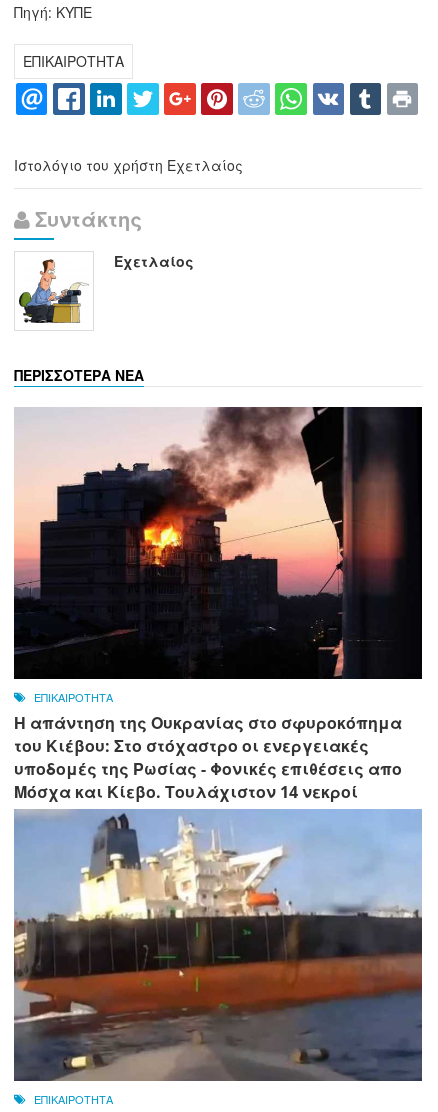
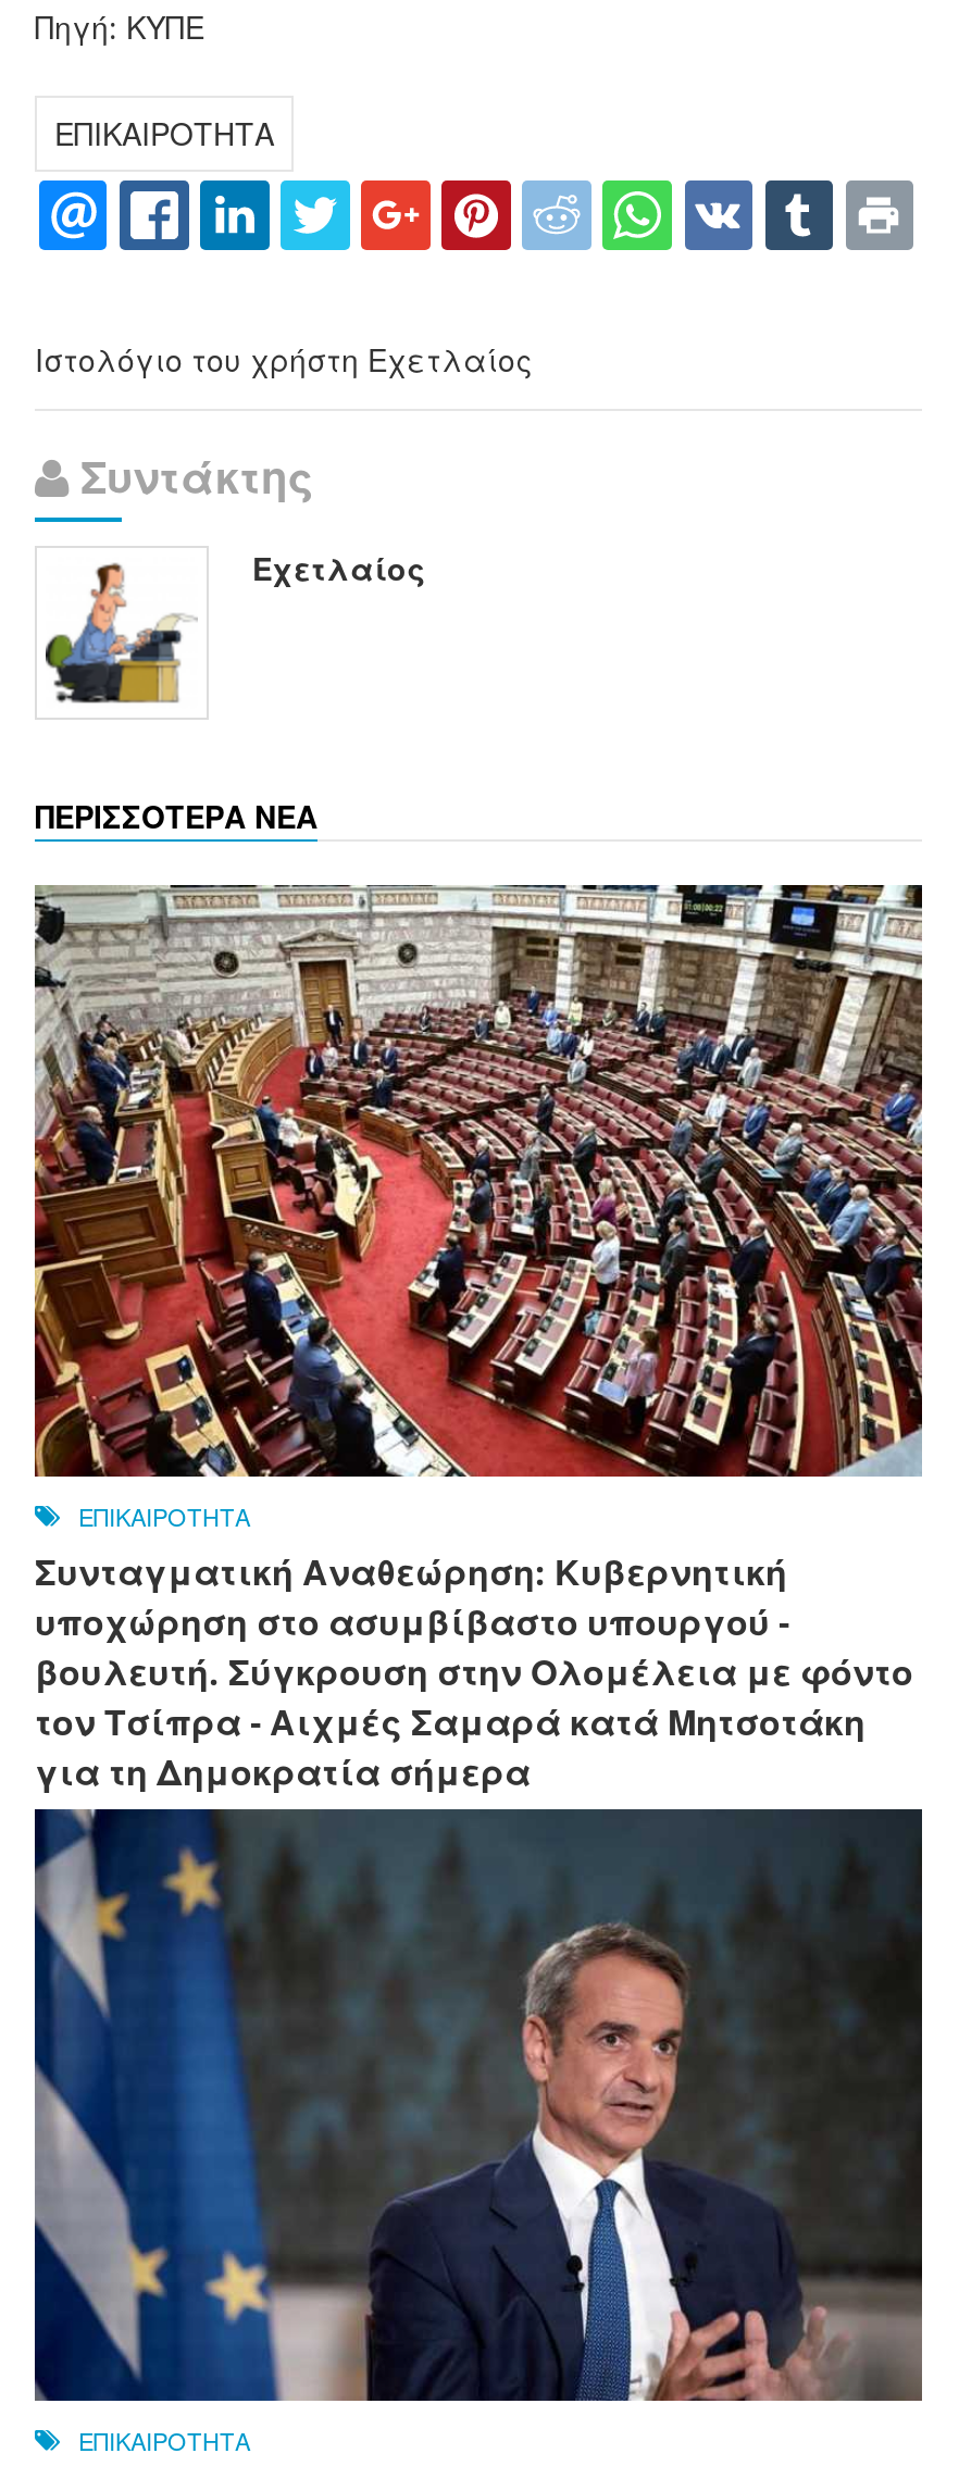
[13,406,423,802] [image] | Η απάντηση της Ουκρανίας στο σφυροκόπημα | του Κιέβου: Στο στόχαστρο οι ενεργειακές | υποδομές της Ρωσίας - Φονικές επιθέσεις απο | Μόσχα και Κίεβο. Τουλάχιστον 14 νεκροί -> [33,883,924,1795] [image] | Συνταγματική Αναθεώρηση: Κυβερνητική | υποχώρηση στο ασυμβίβαστο υπουργού - | βουλευτή. Σύγκρουση στην Ολομέλεια με φόντο | τον Τσίπρα - Αιχμές Σαμαρά κατά Μητσοτάκη | για τη Δημοκρατία σήμερα
[13,809,423,1082] [image] -> [33,1807,924,2403] [image]

